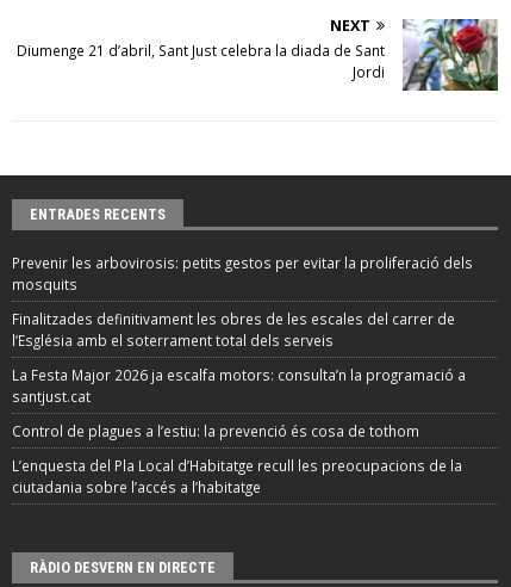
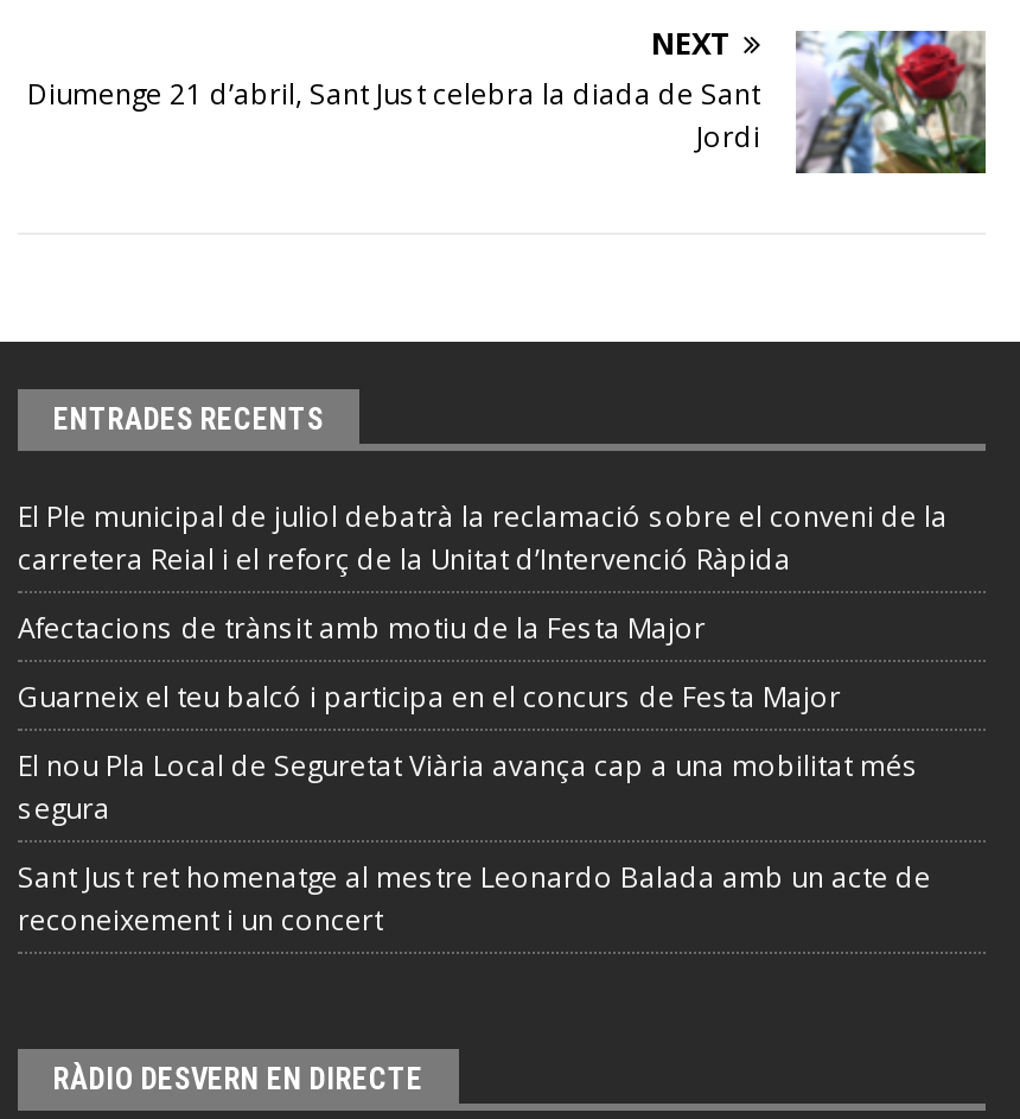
[12,253,473,293] Prevenir les arbovirosis: petits gestos per evitar la proliferació dels | mosquits -> [18,496,948,576] El Ple municipal de juliol debatrà la reclamació sobre el conveni de la | carretera Reial i el reforç de la Unitat d’Intervenció Ràpida
[12,309,455,349] Finalitzades definitivament les obres de les escales del carrer de | l’Església amb el soterrament total dels serveis -> [18,607,706,645] Afectacions de trànsit amb motiu de la Festa Major
[12,365,466,406] La Festa Major 2026 ja escalfa motors: consulta’n la programació a | santjust.cat -> [18,676,841,714] Guarneix el teu balcó i participa en el concurs de Festa Major
[12,421,419,440] Control de plagues a l’estiu: la prevenció és cosa de tothom -> [18,745,919,826] El nou Pla Local de Seguretat Viària avança cap a una mobilitat més | segura
[12,456,462,496] L’enquesta del Pla Local d’Habitatge recull les preocupacions de la | ciutadania sobre l’accés a l’habitatge -> [18,857,931,937] Sant Just ret homenatge al mestre Leonardo Balada amb un acte de | reconeixement i un concert

